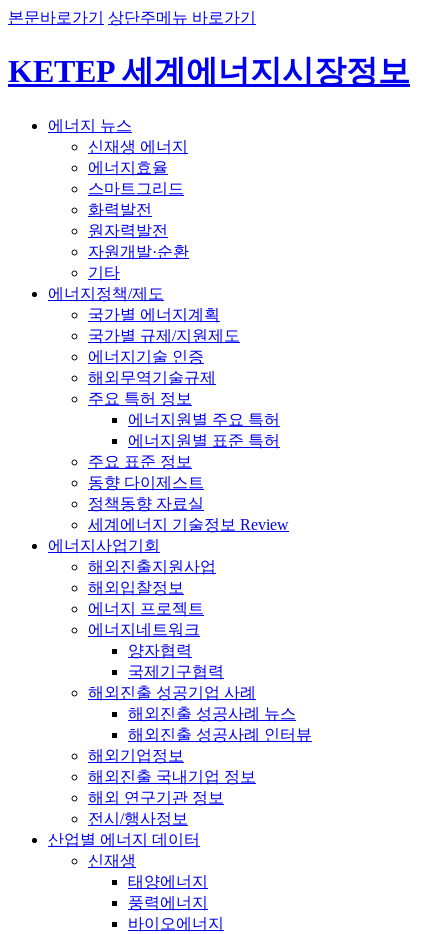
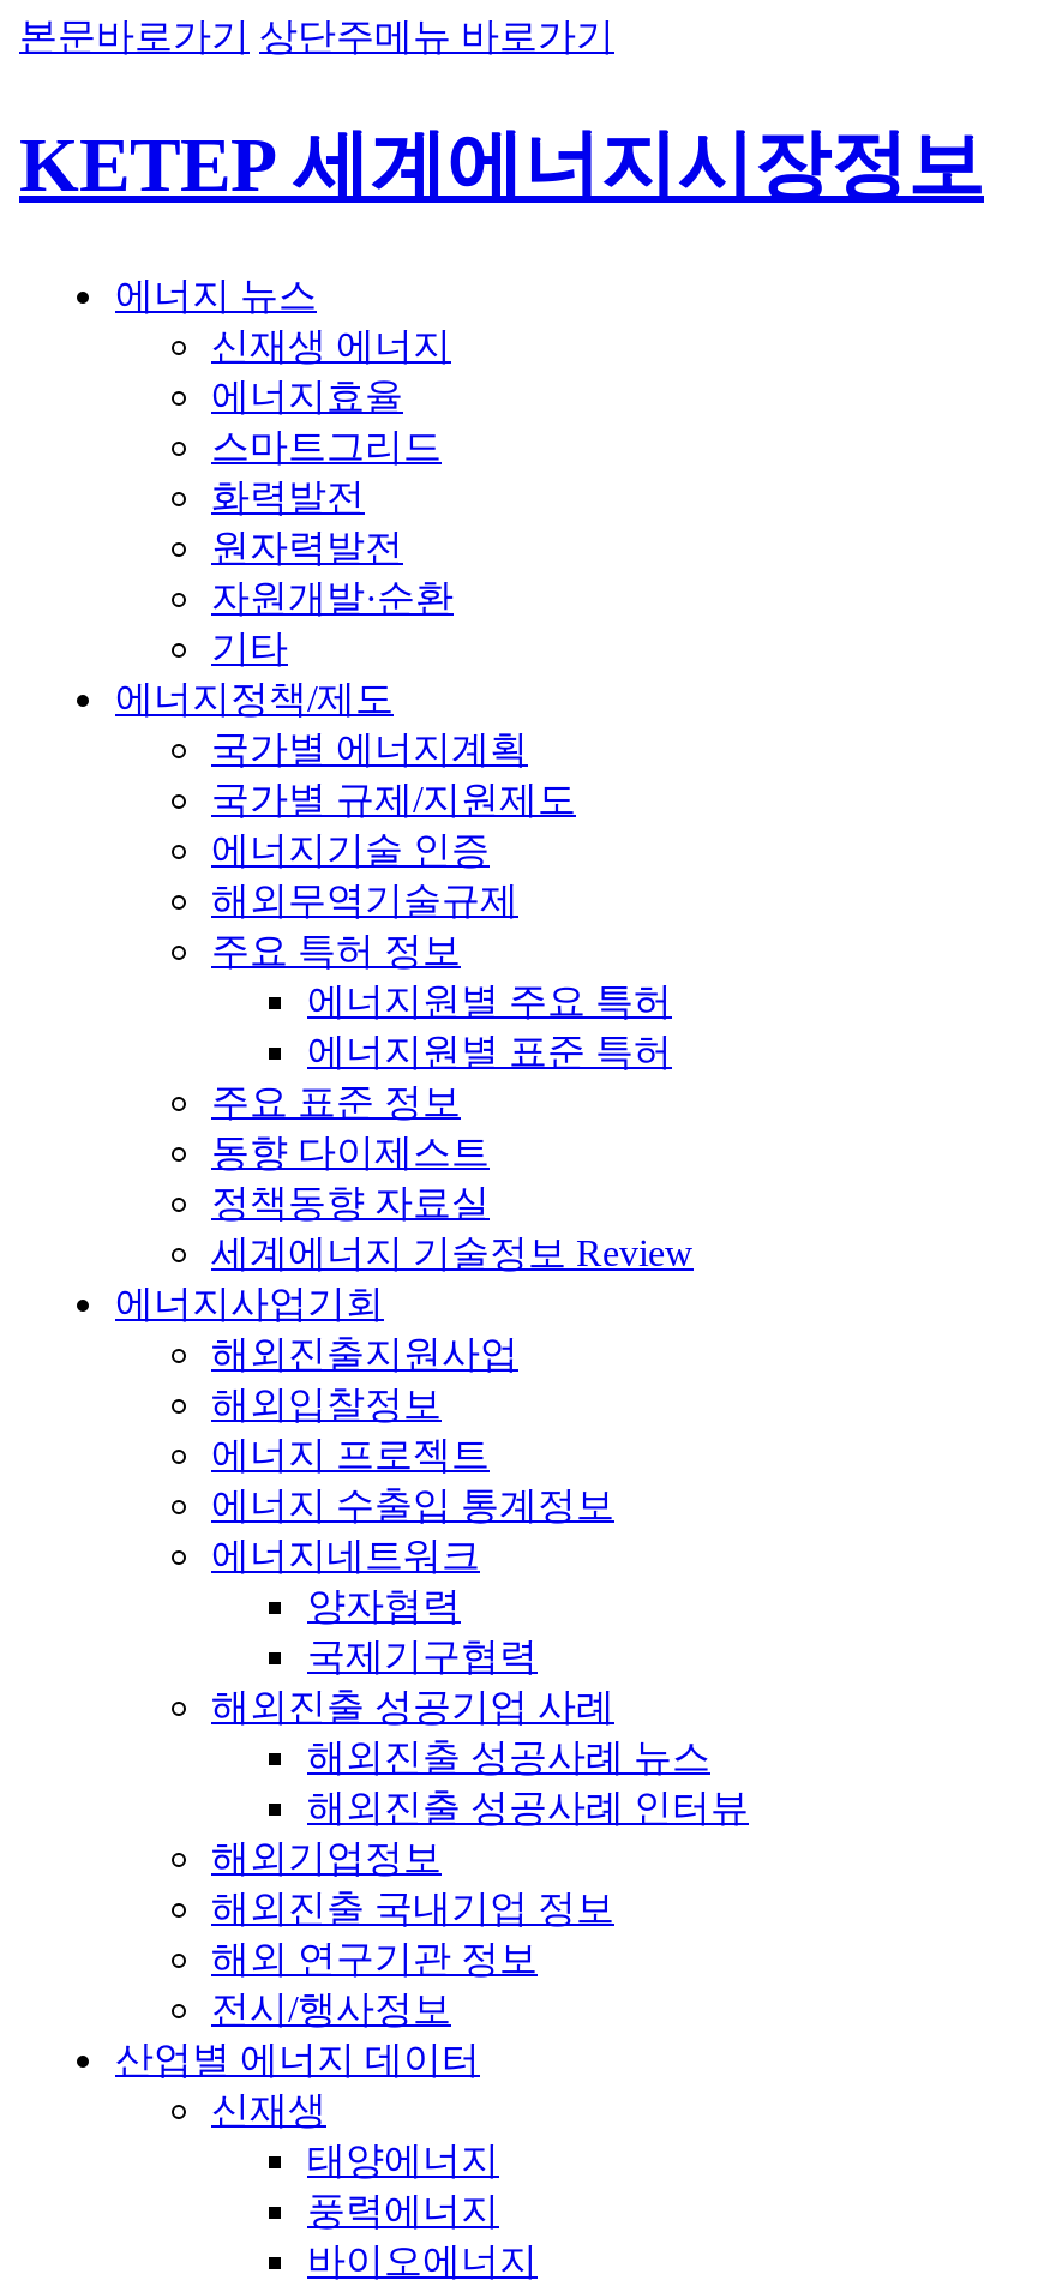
none -> [211,1484,614,1525] 에너지 수출입 통계정보

